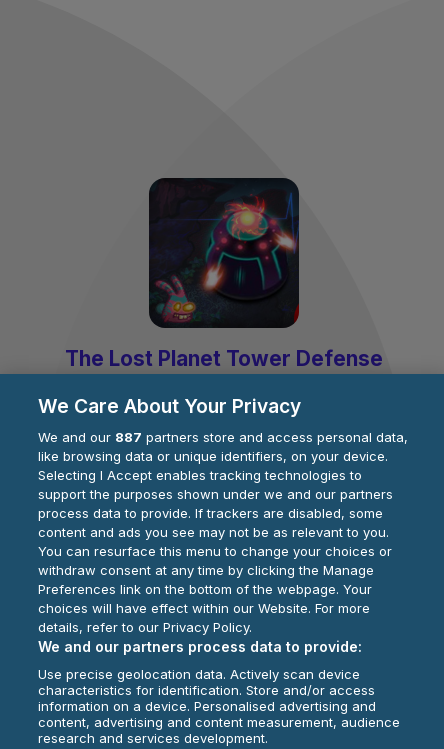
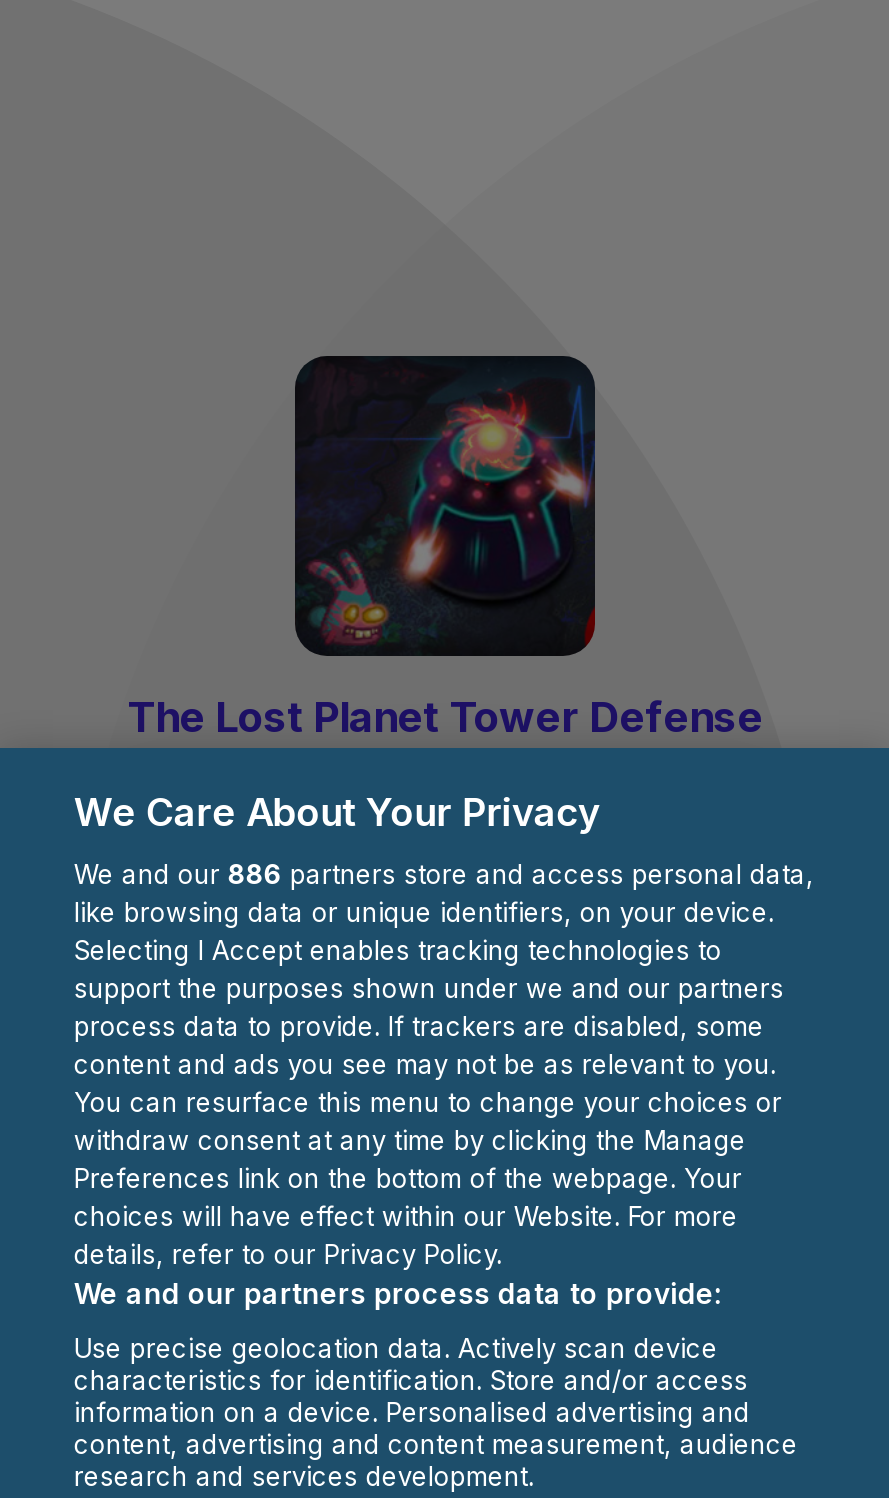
[38,429,408,445] We and our 887 partners store and access personal data, -> [74,858,814,890] We and our 886 partners store and access personal data,

